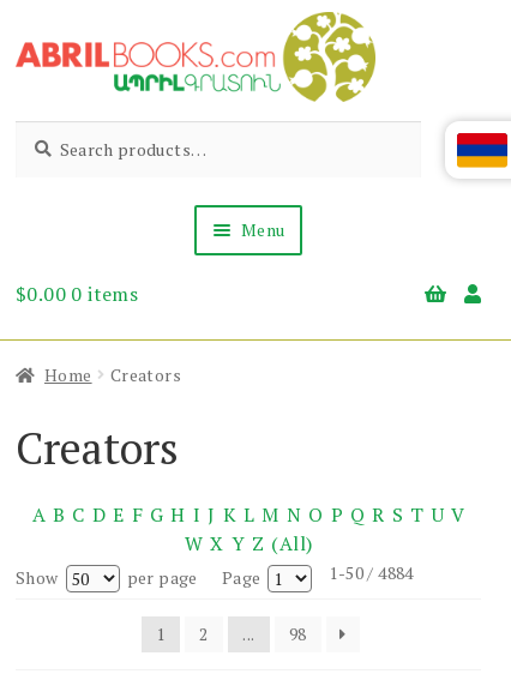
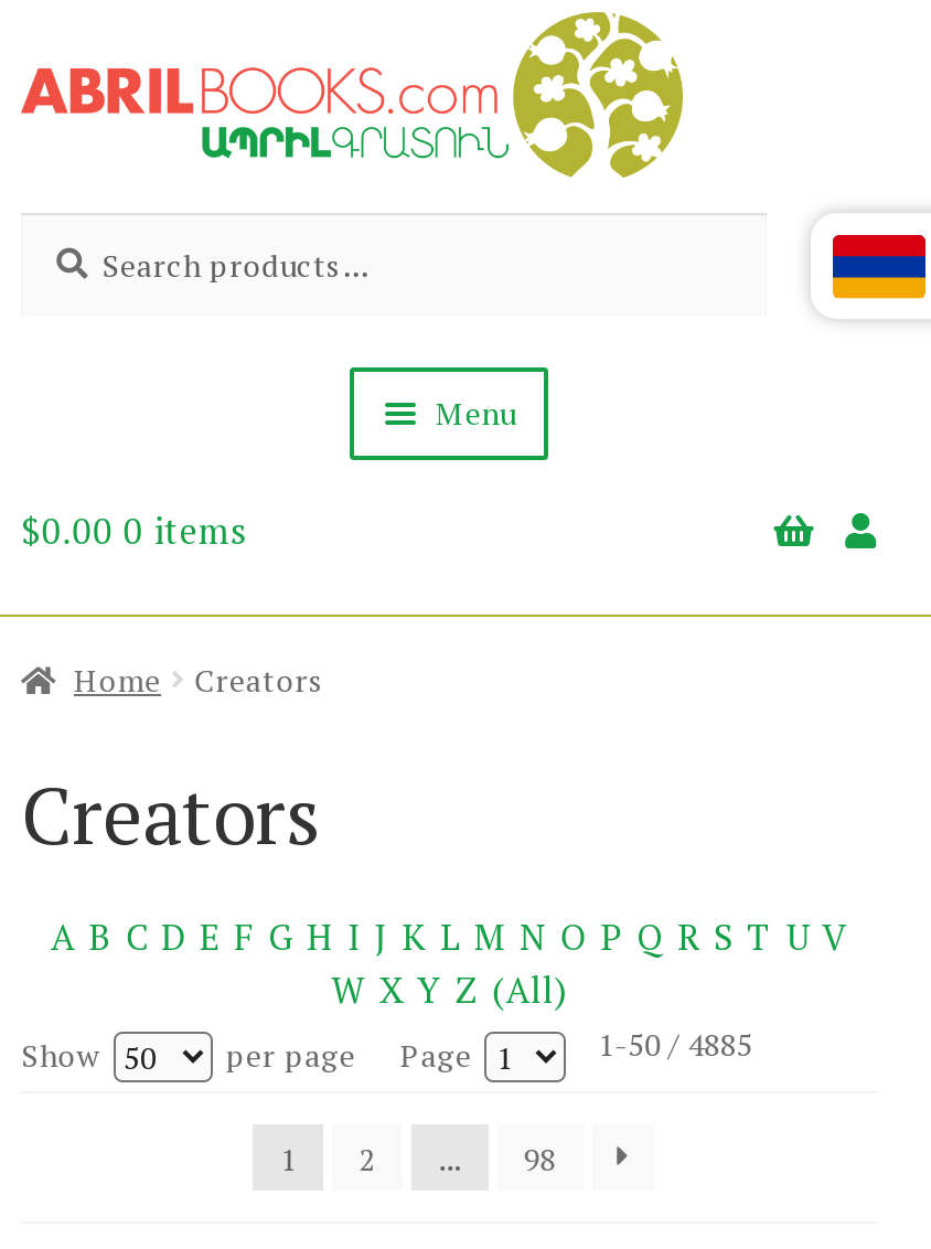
[329,561,414,584] 1-50 / 4884 -> [598,1023,753,1065] 1-50 / 4885

